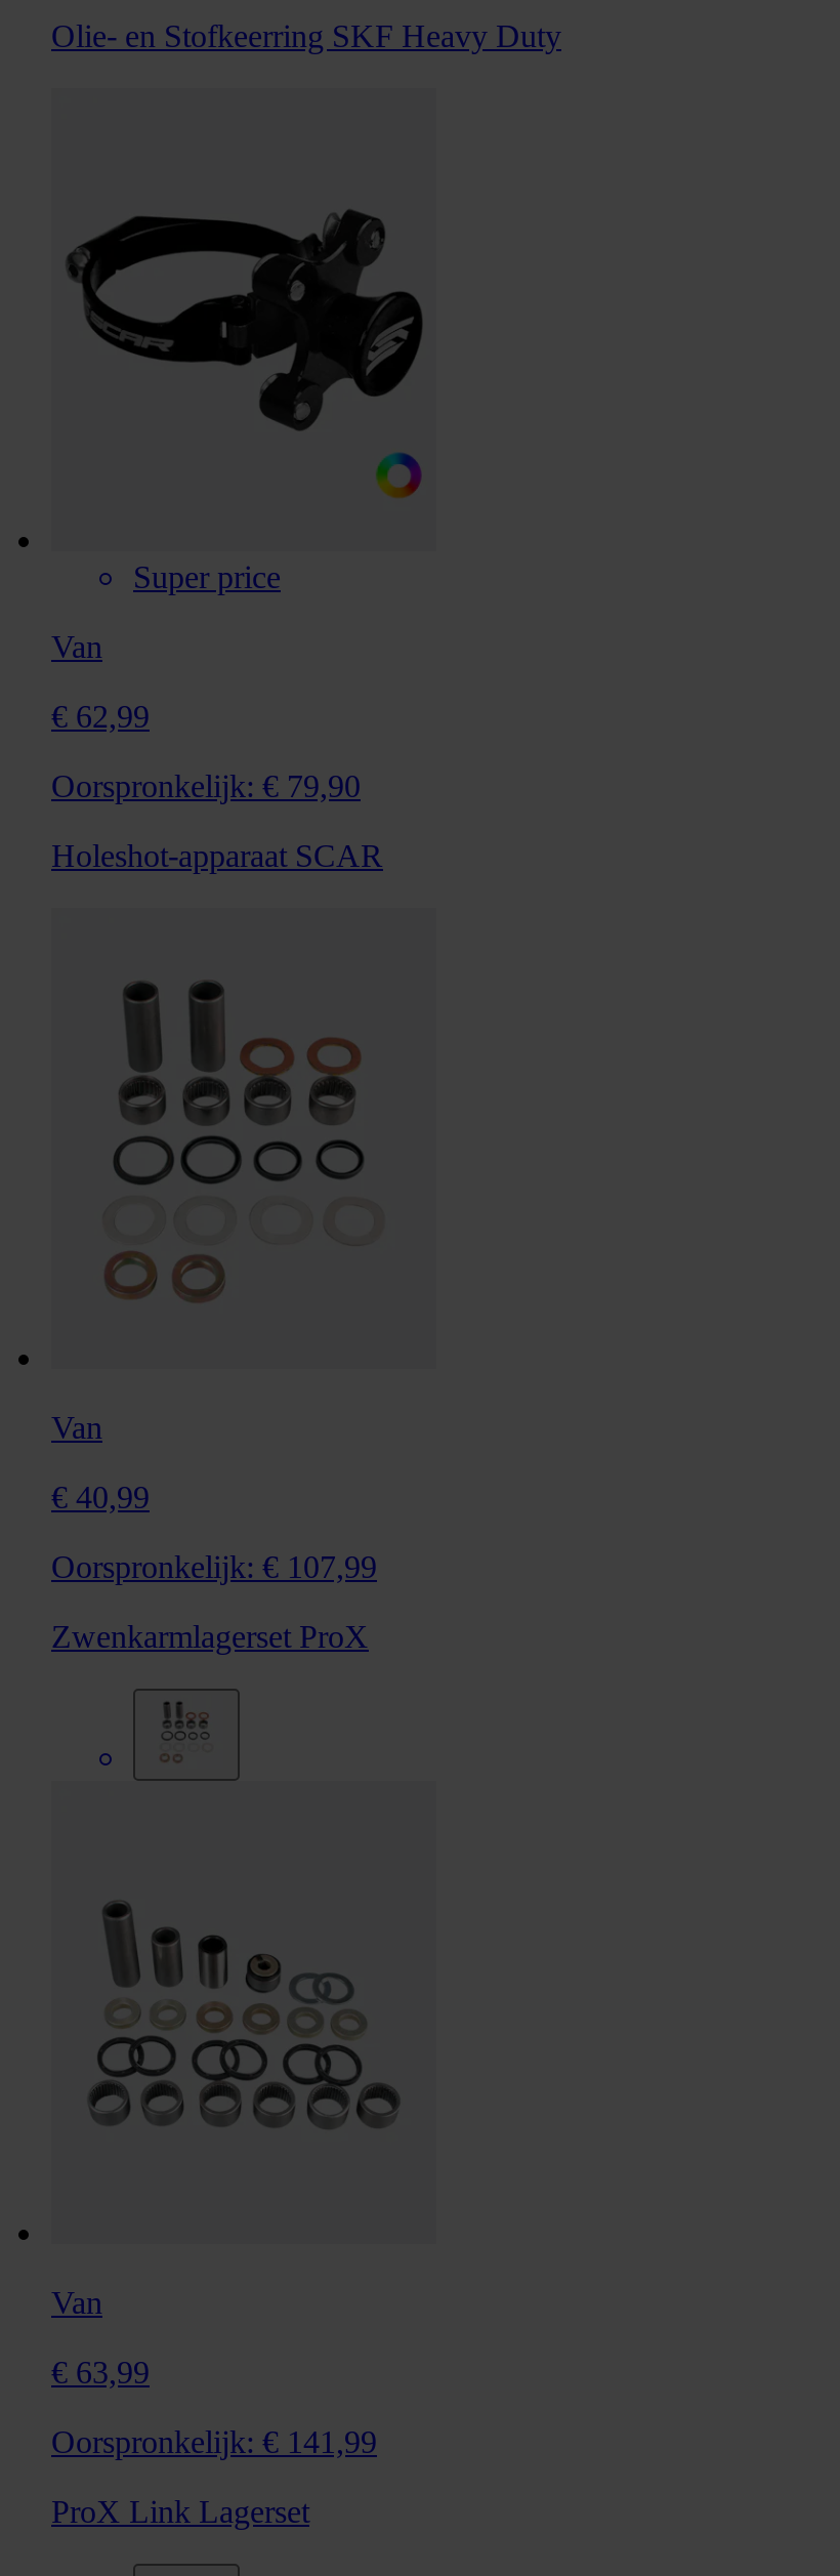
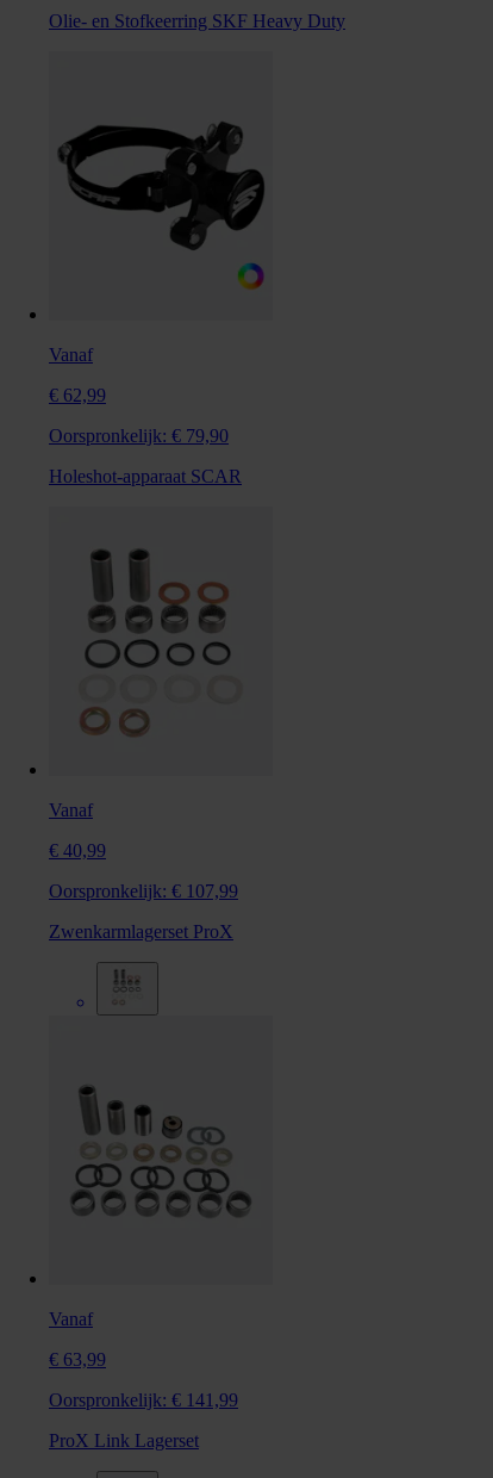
[51,558,281,663] Super price | Van -> [49,345,93,365] Vanaf
[51,1410,102,1445] Van -> [49,800,93,820] Vanaf
[51,2285,102,2320] Van -> [49,1308,93,1329] Vanaf

